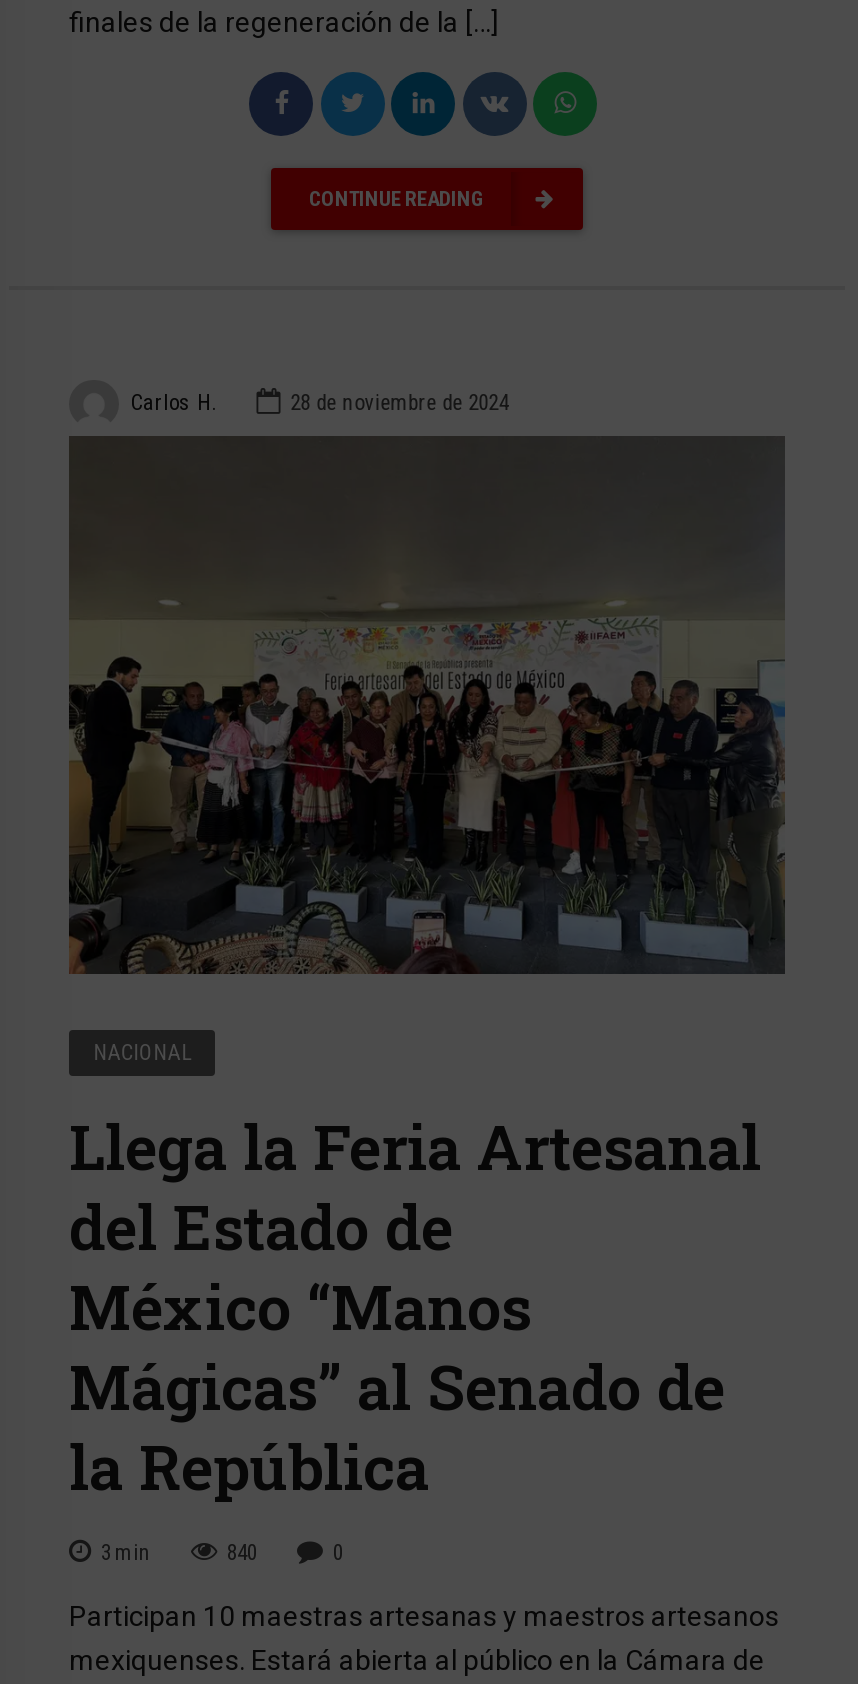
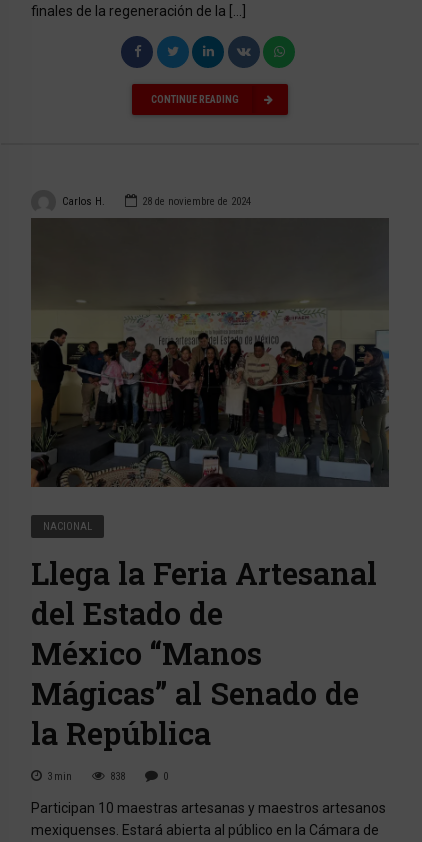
[227,1540,257,1566] 840 -> [110,770,125,783] 838

